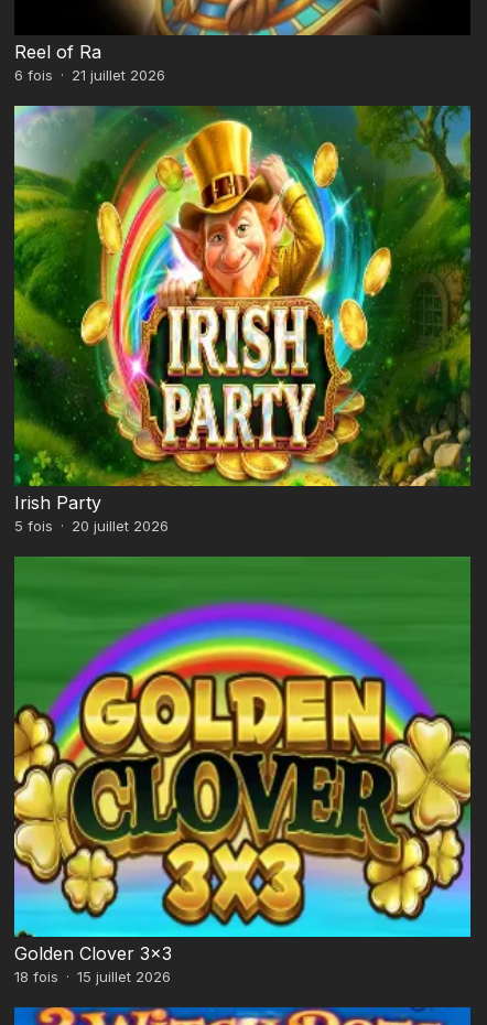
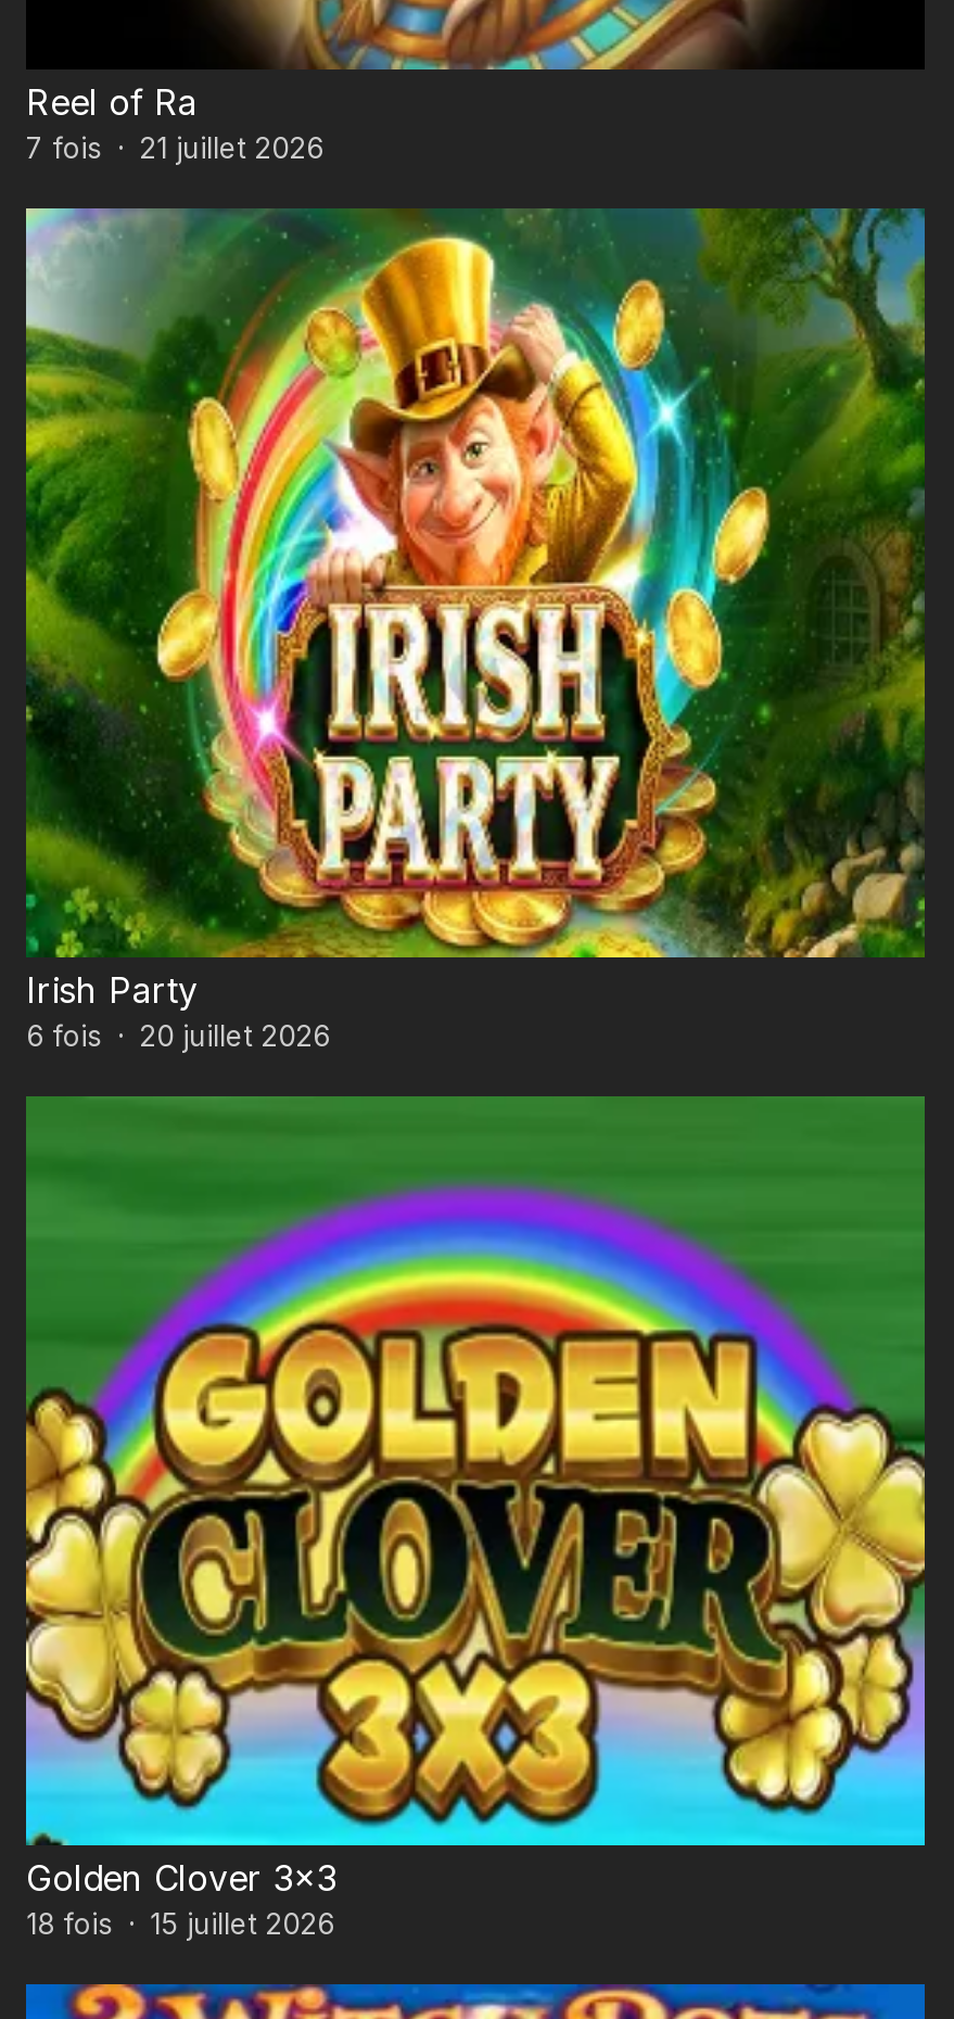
[14,66,165,84] 6 fois · 21 juillet 2026 -> [26,130,323,165] 7 fois · 21 juillet 2026
[14,517,169,535] 5 fois · 20 juillet 2026 -> [26,1018,330,1053] 6 fois · 20 juillet 2026

